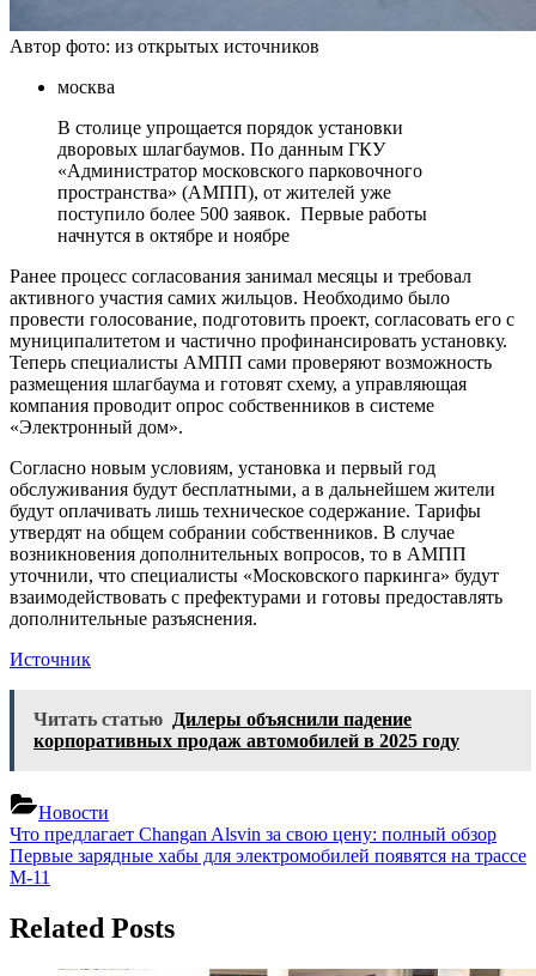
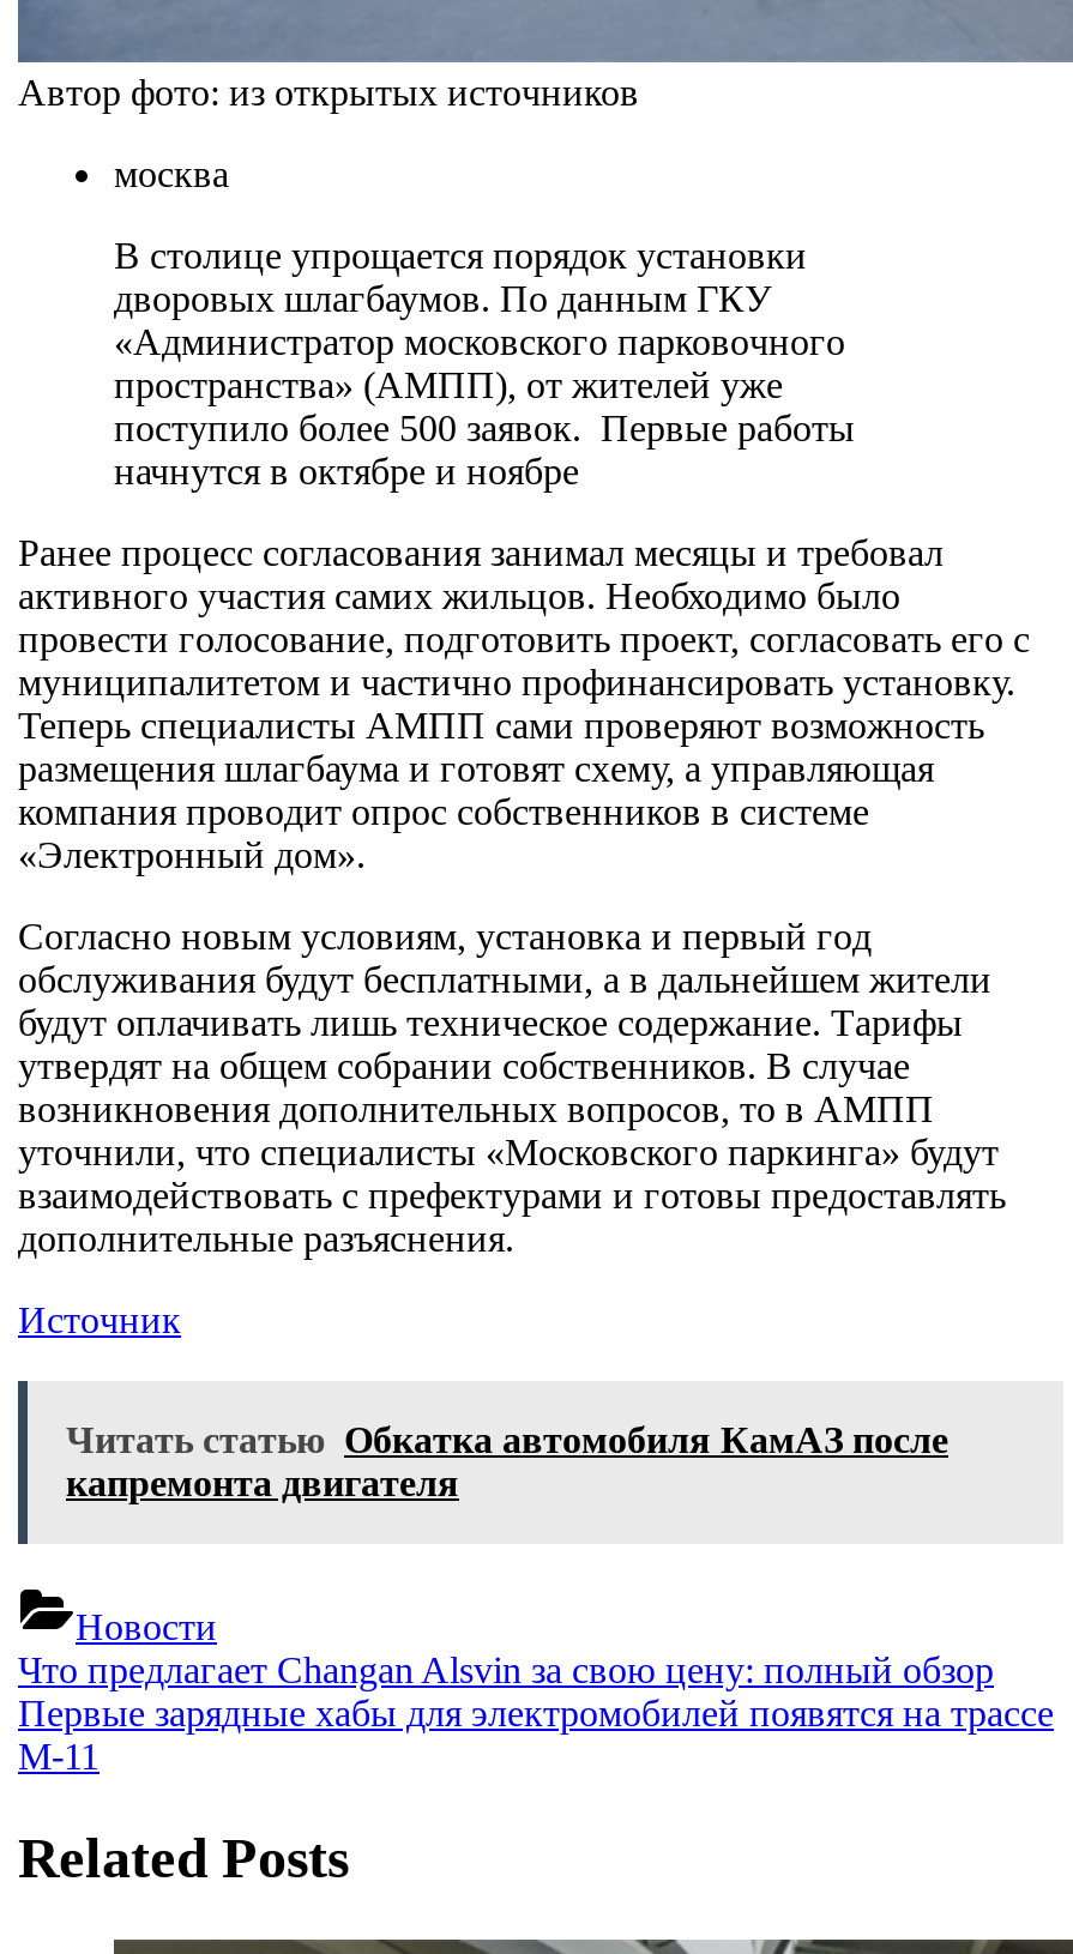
[33,709,459,751] Читать статью Дилеры объяснили падение | корпоративных продаж автомобилей в 2025 году -> [66,1419,948,1503] Читать статью Обкатка автомобиля КамАЗ после | капремонта двигателя

